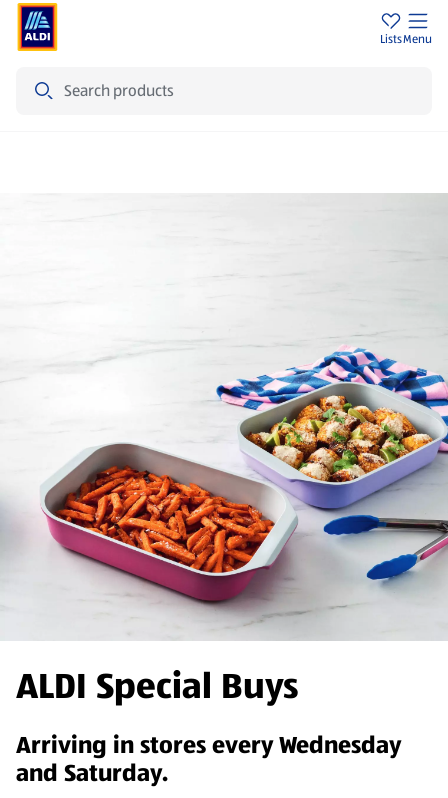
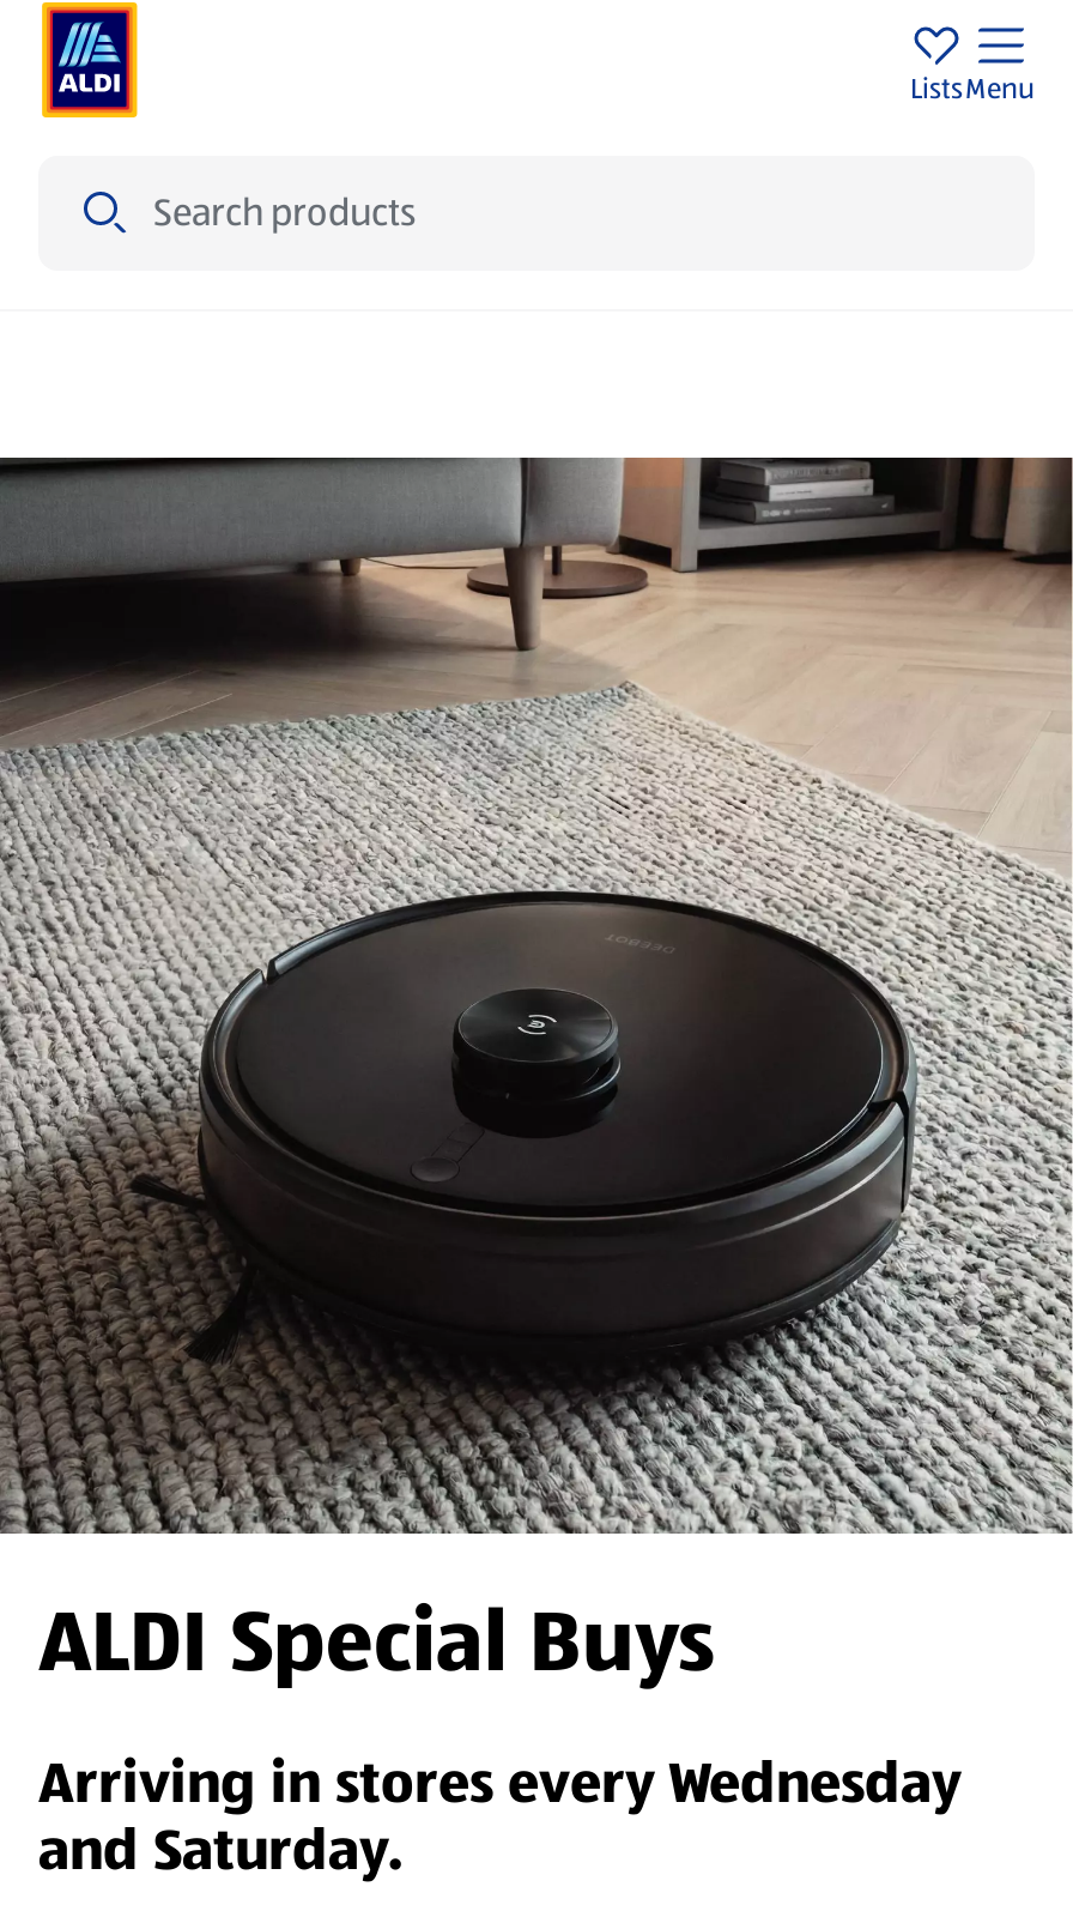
[3,193,445,641] [image] -> [7,455,1066,1536] [image]

